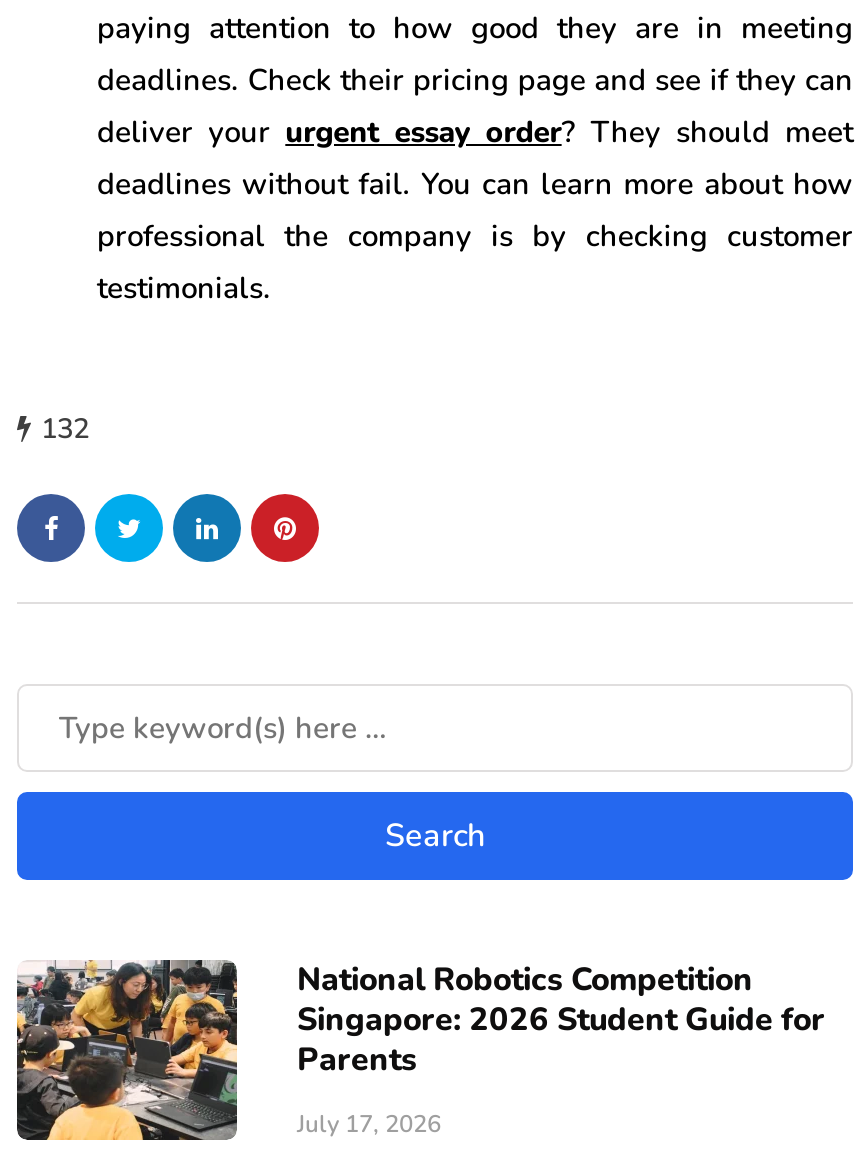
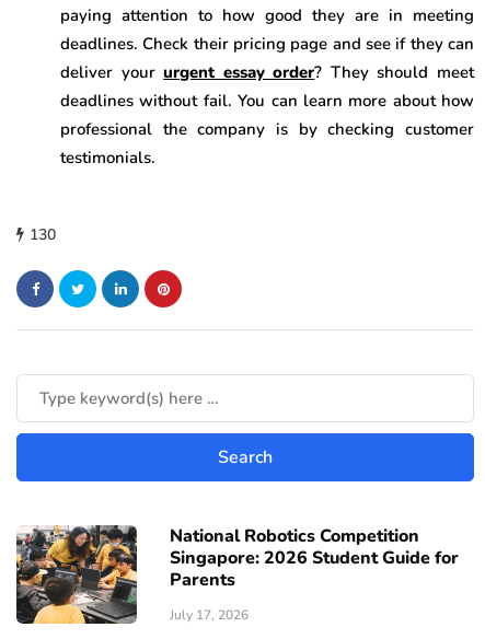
[41,411,89,449] 132 -> [30,225,56,246] 130

